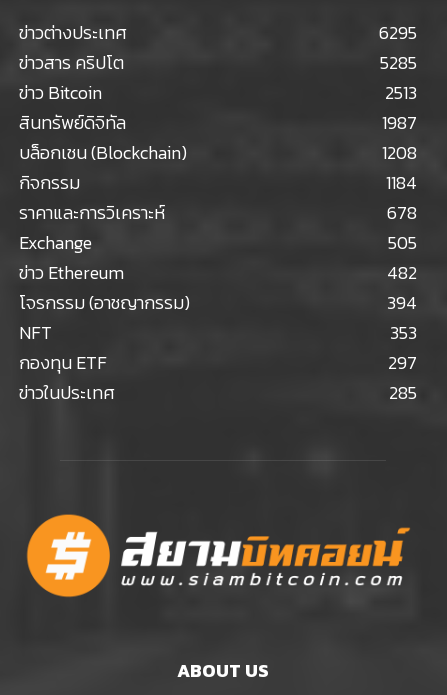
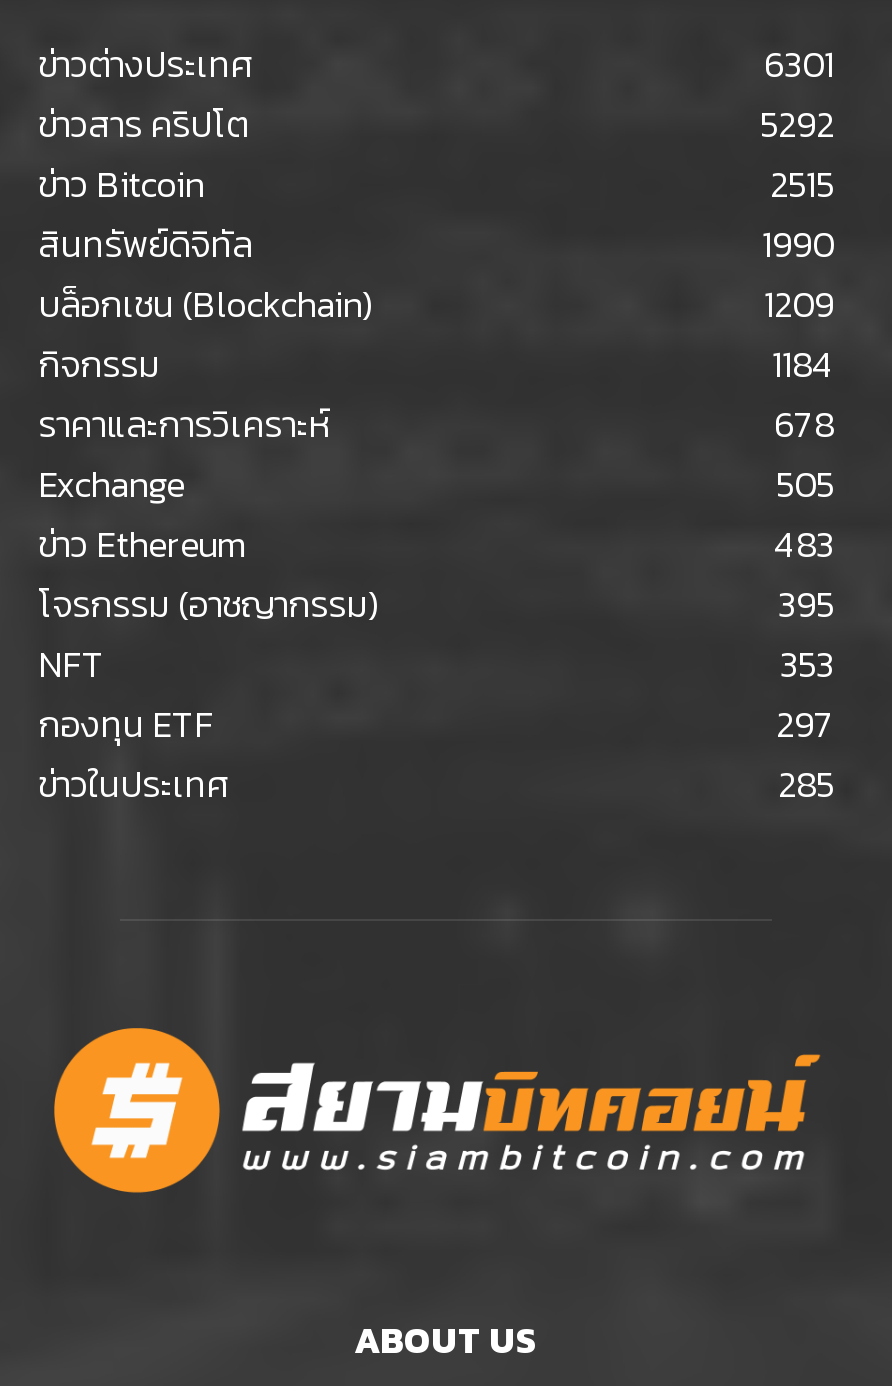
[379,19,417,46] 6295 -> [764,36,834,90] 6301
[380,49,417,76] 5285 -> [760,96,834,150] 5292
[385,79,417,106] 2513 -> [770,156,834,210] 2515
[382,109,417,136] 1987 -> [762,216,834,270] 1990
[382,139,417,166] 1208 -> [764,276,834,330] 1209
[387,259,417,286] 482 -> [774,516,834,570] 483
[387,289,417,316] 394 -> [778,576,834,630] 395

